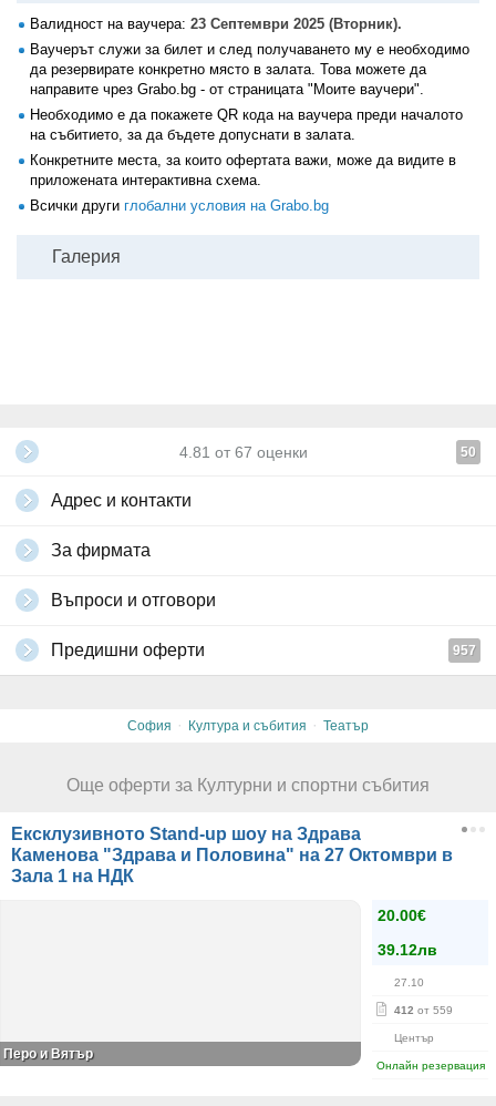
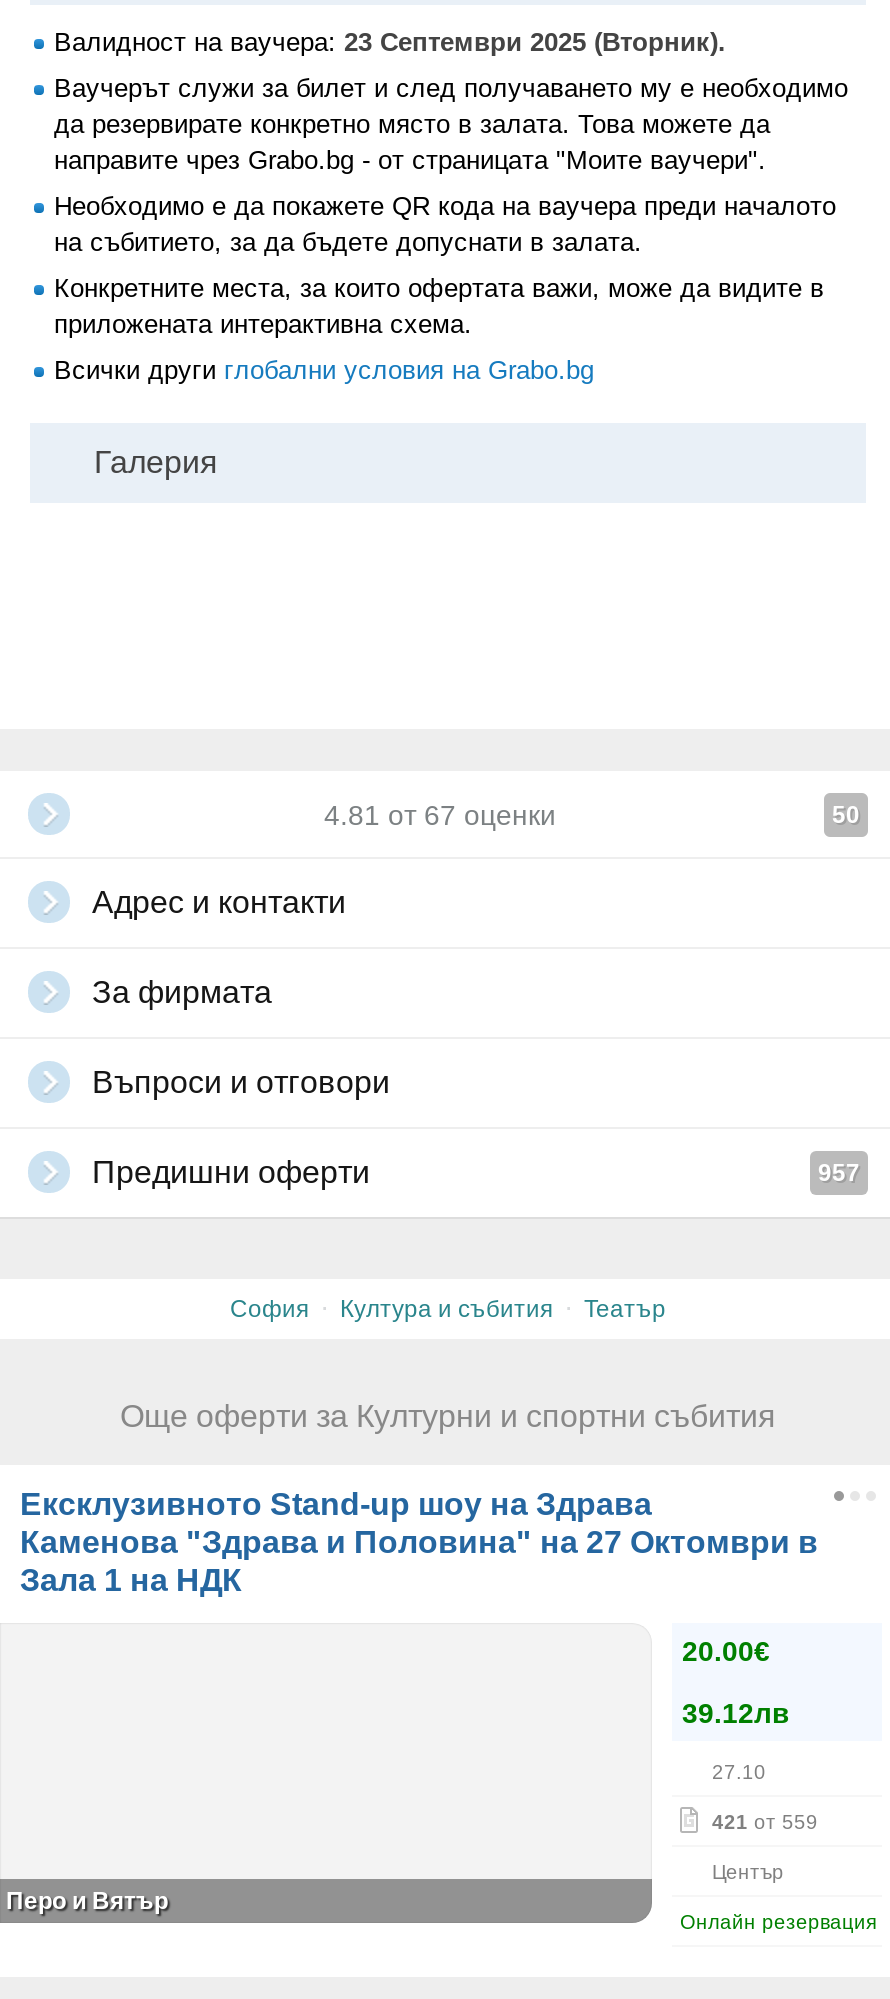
[394,1004,453,1016] 412 от 559 -> [712,1811,818,1833] 421 от 559

